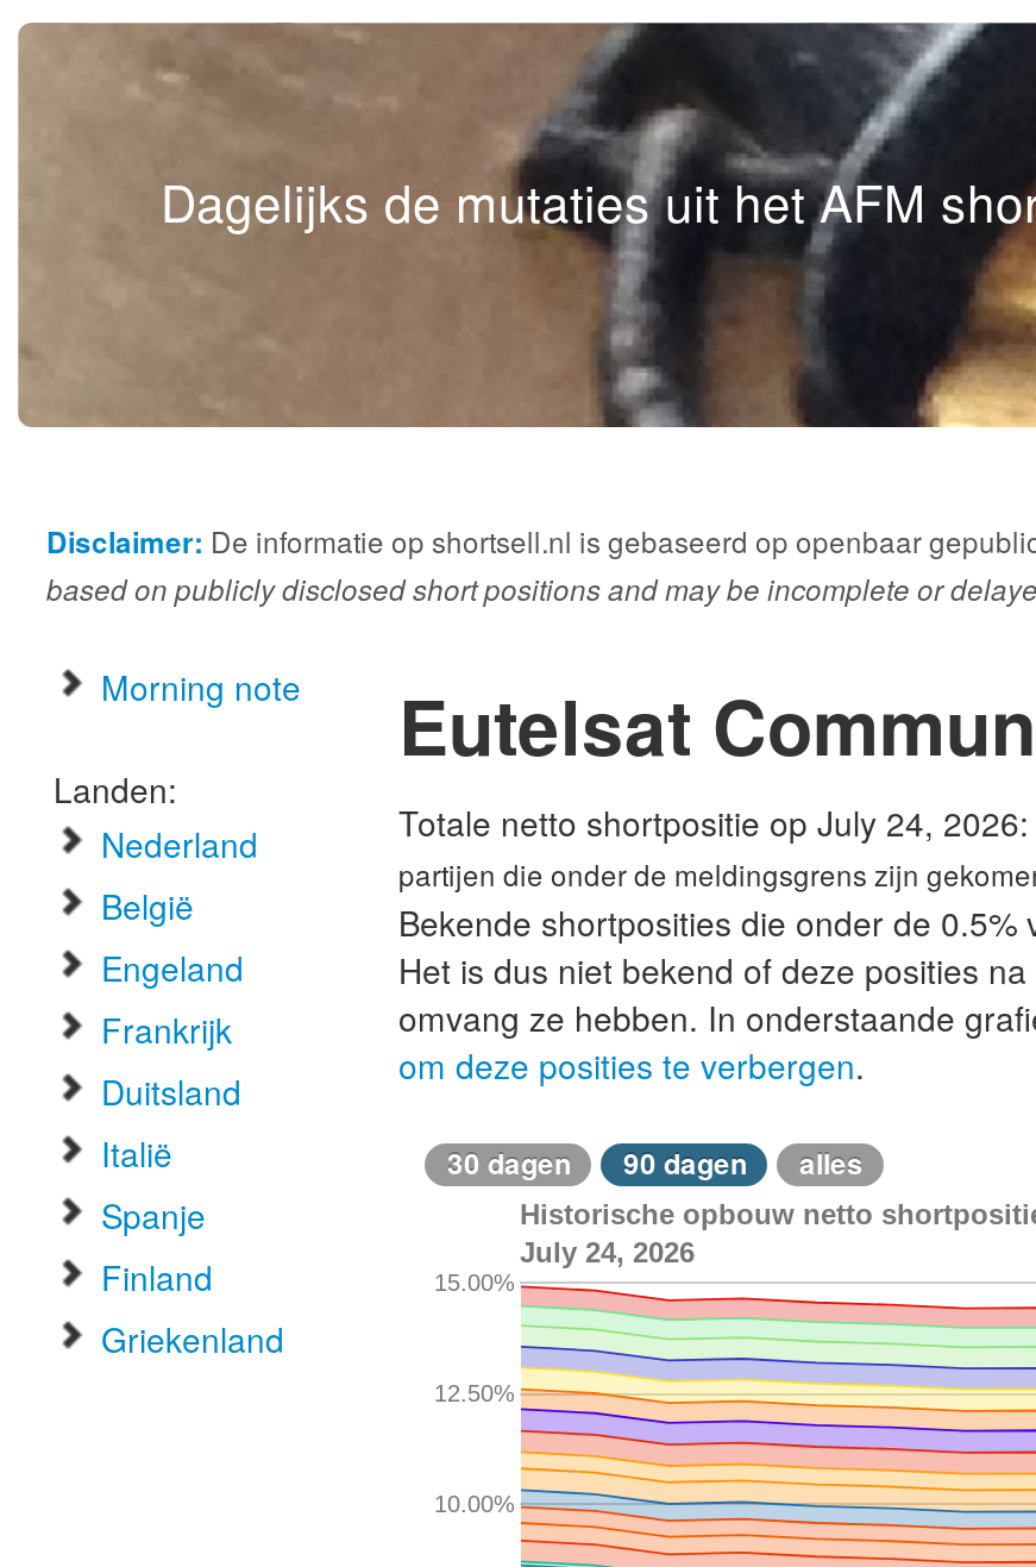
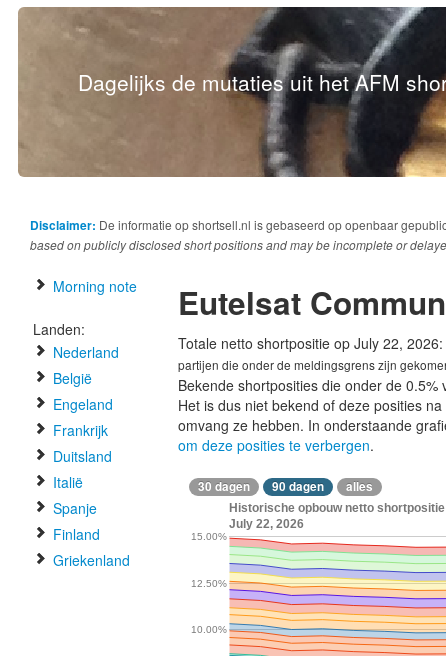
[398,798,1036,846] Totale netto shortpositie op July 24, 2026: -> [178,333,446,353] Totale netto shortpositie op July 22, 2026:
[521,1237,696,1269] July 24, 2026 -> [229,517,304,531] July 22, 2026

